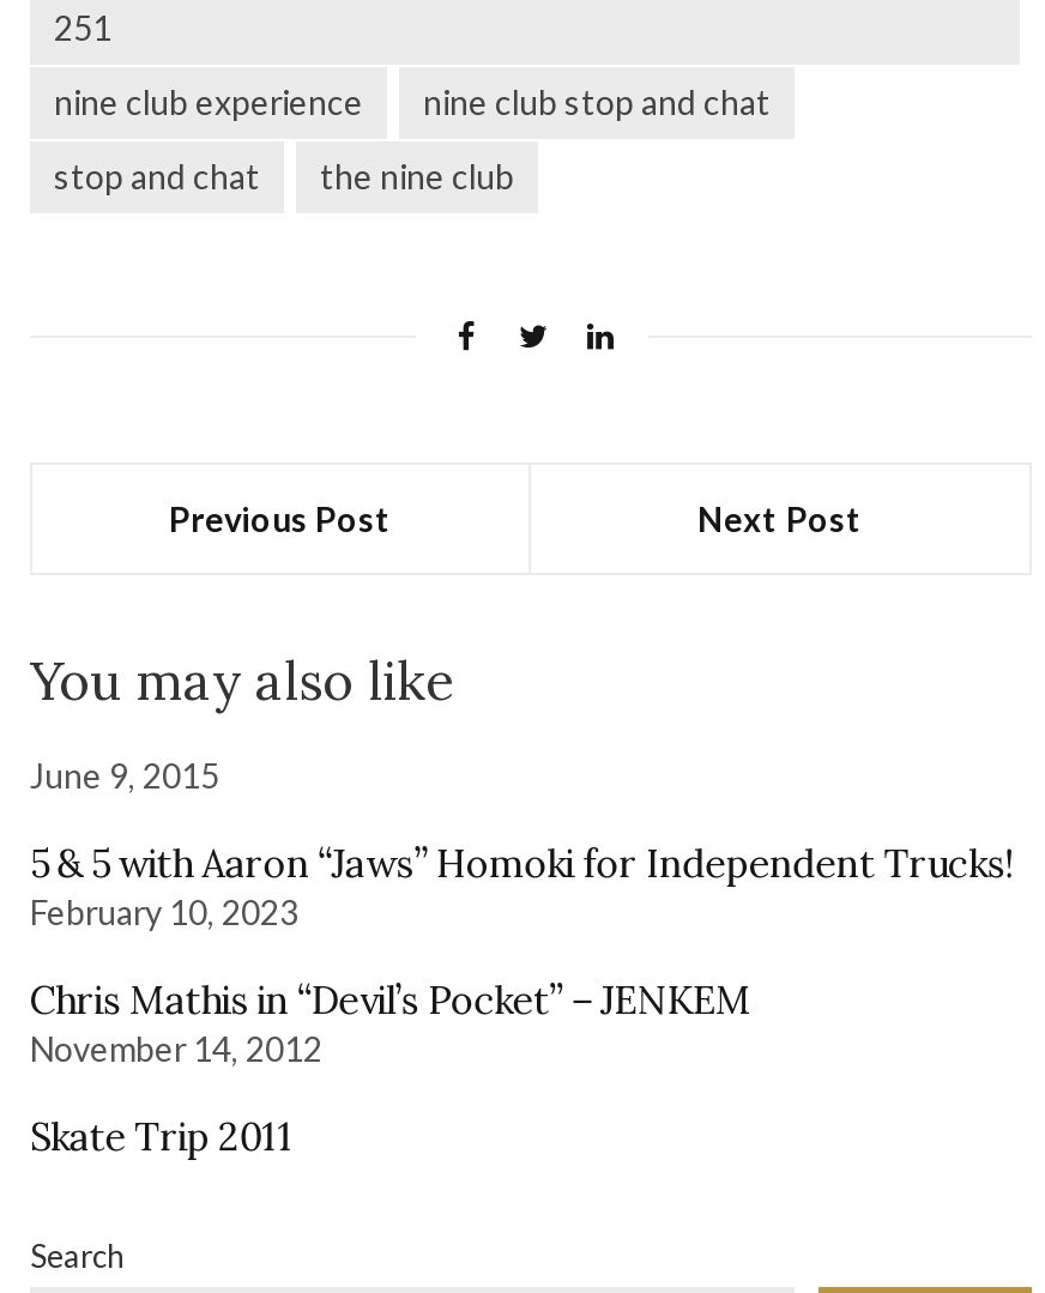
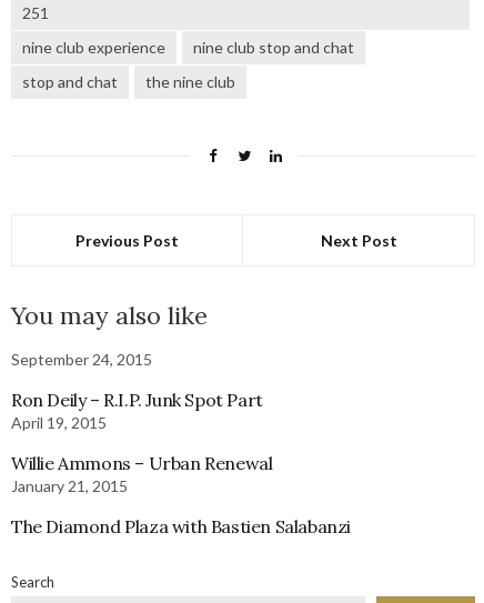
[30,756,219,797] June 9, 2015 -> [11,350,152,369] September 24, 2015
[30,840,1014,933] 5 & 5 with Aaron “Jaws” Homoki for Independent Trucks! | February 10, 2023 -> [11,389,263,432] Ron Deily – R.I.P. Junk Spot Part | April 19, 2015
[30,976,750,1070] Chris Mathis in “Devil’s Pocket” – JENKEM | November 14, 2012 -> [11,452,272,496] Willie Ammons – Urban Renewal | January 21, 2015
[30,1113,294,1161] Skate Trip 2011 -> [11,516,351,538] The Diamond Plaza with Bastien Salabanzi

